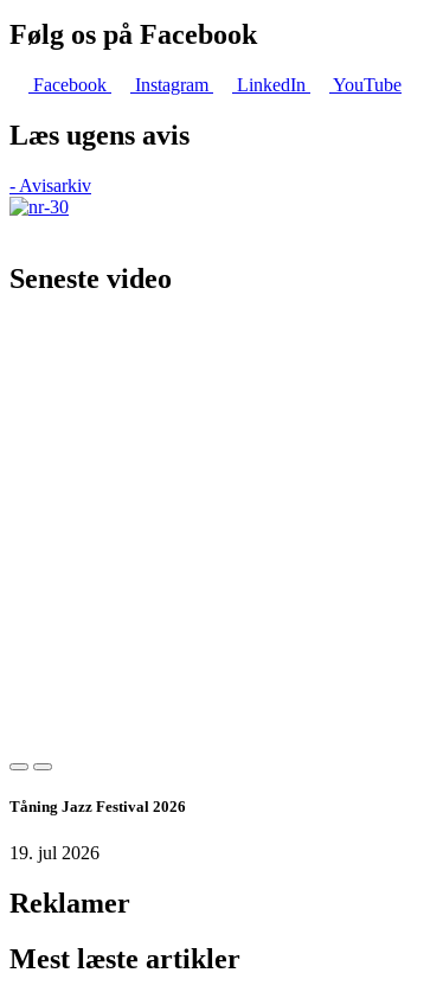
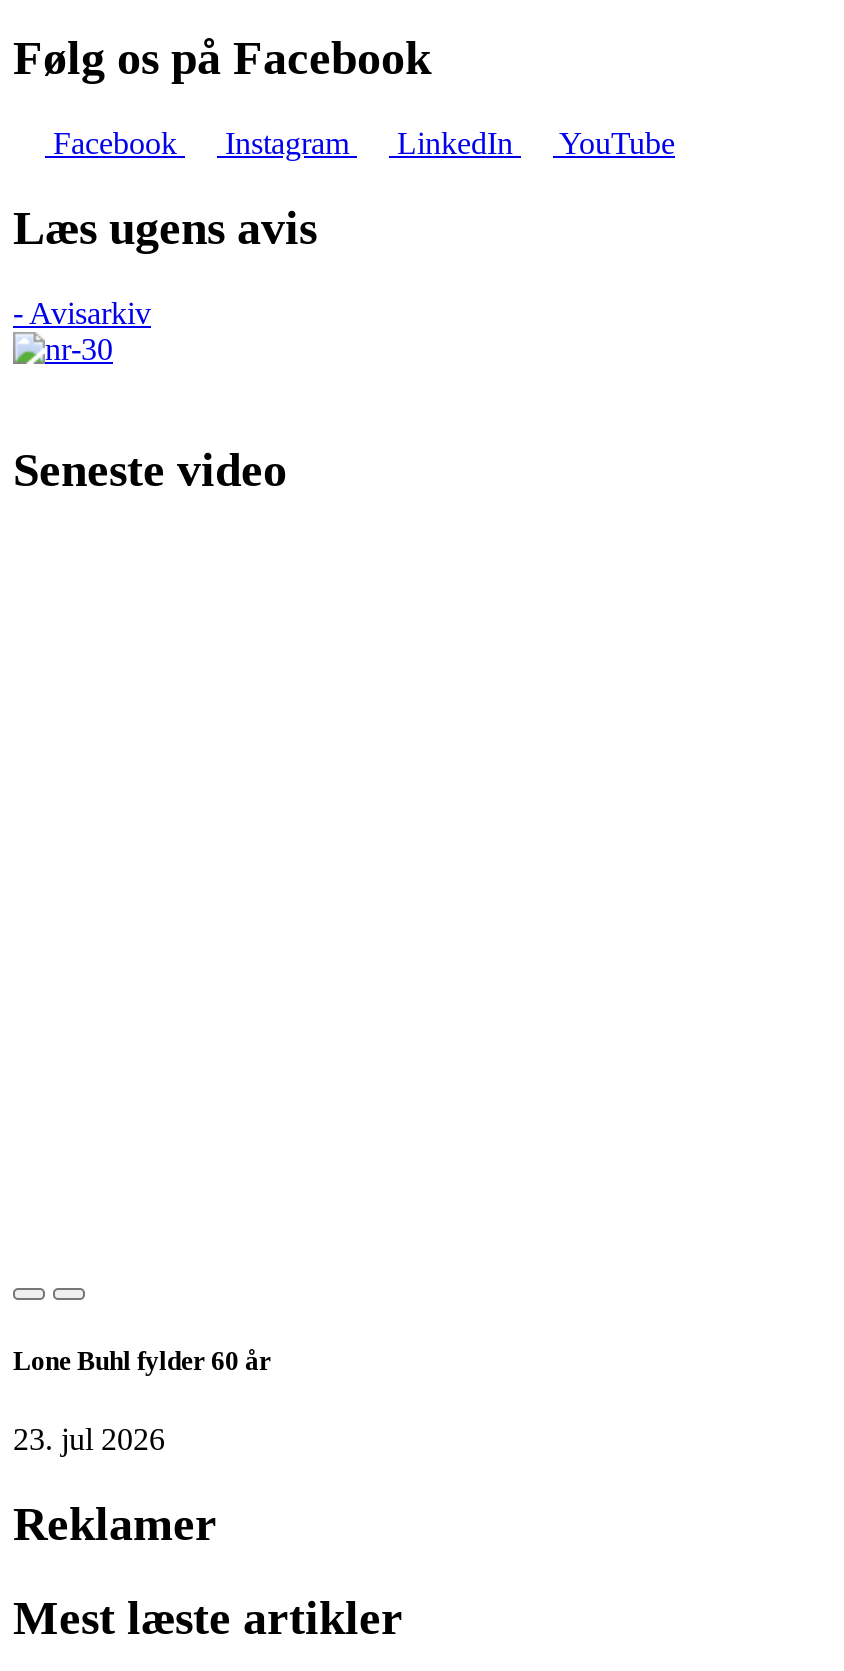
[9,797,186,815] Tåning Jazz Festival 2026 -> [13,1345,271,1375] Lone Buhl fylder 60 år
[9,842,99,863] 19. jul 2026 -> [13,1422,165,1456] 23. jul 2026

